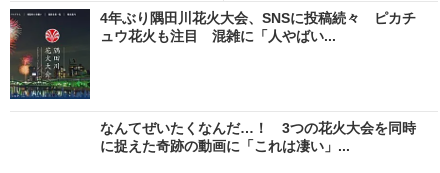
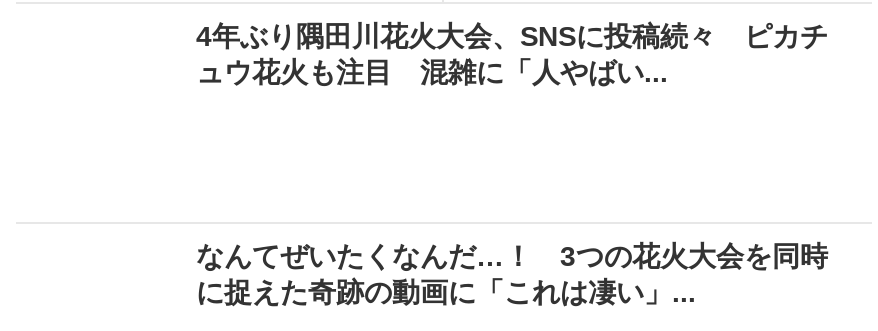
[9,8,91,100] [image] -> none

